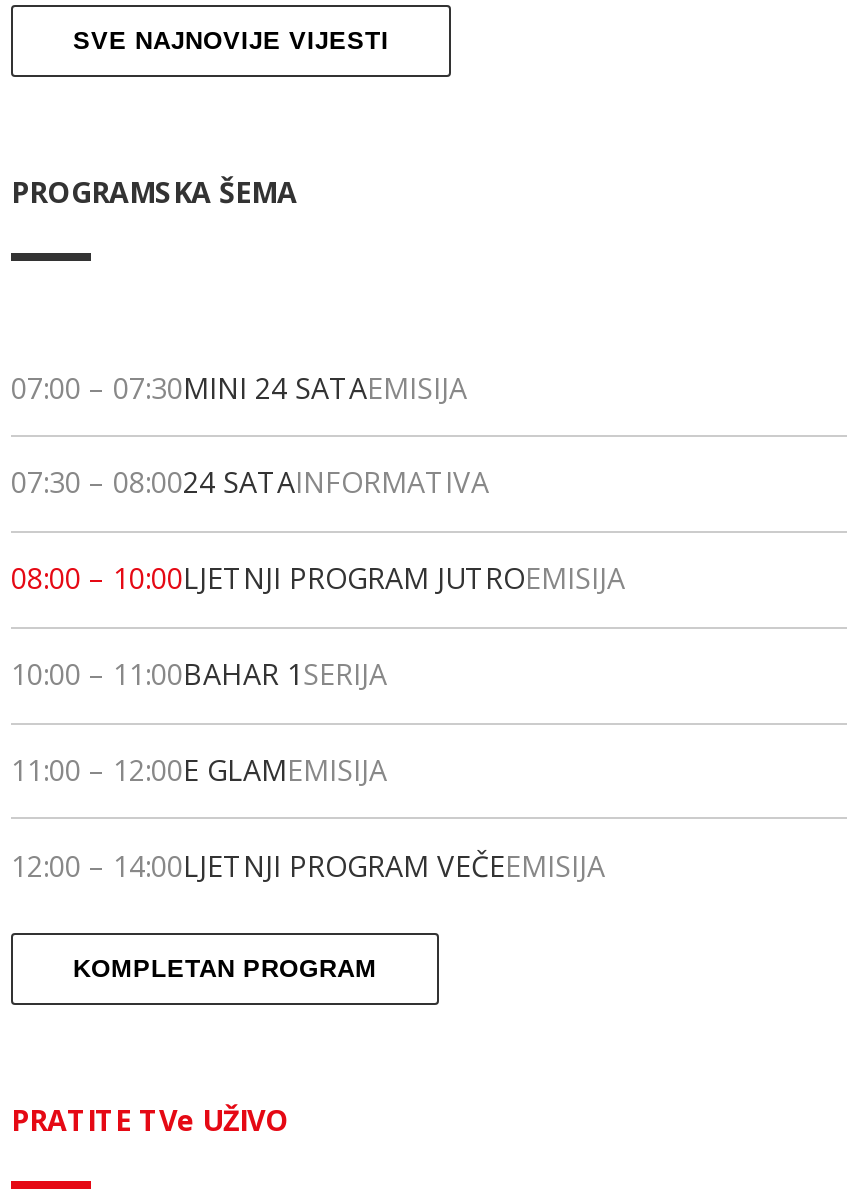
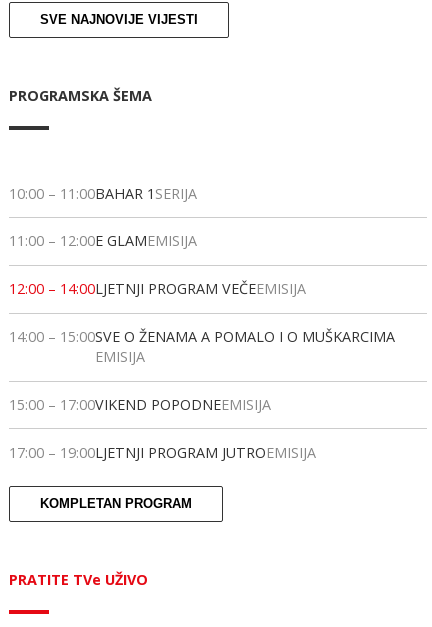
[11,368,625,598] 07:00 – 07:30MINI 24 SATAEMISIJA | 07:30 – 08:0024 SATAINFORMATIVA | 08:00 – 10:00LJETNJI PROGRAM JUTROEMISIJA -> none
moved [11,655,605,885] -> [9,183,306,298]: 10:00 – 11:00BAHAR 1 SERIJA | 11:00 – 12:00E GLAMEMISIJA | 12:00 – 14:00LJETNJI PROGRAM VEČEEMISIJA
none -> [9,327,395,462] 14:00 – 15:00SVE O ŽENAMA A POMALO I O MUŠKARCIMA | EMISIJA | 15:00 – 17:00VIKEND POPODNEEMISIJA | 17:00 – 19:00 LJETNJI PROGRAM JUTROEMISIJA

